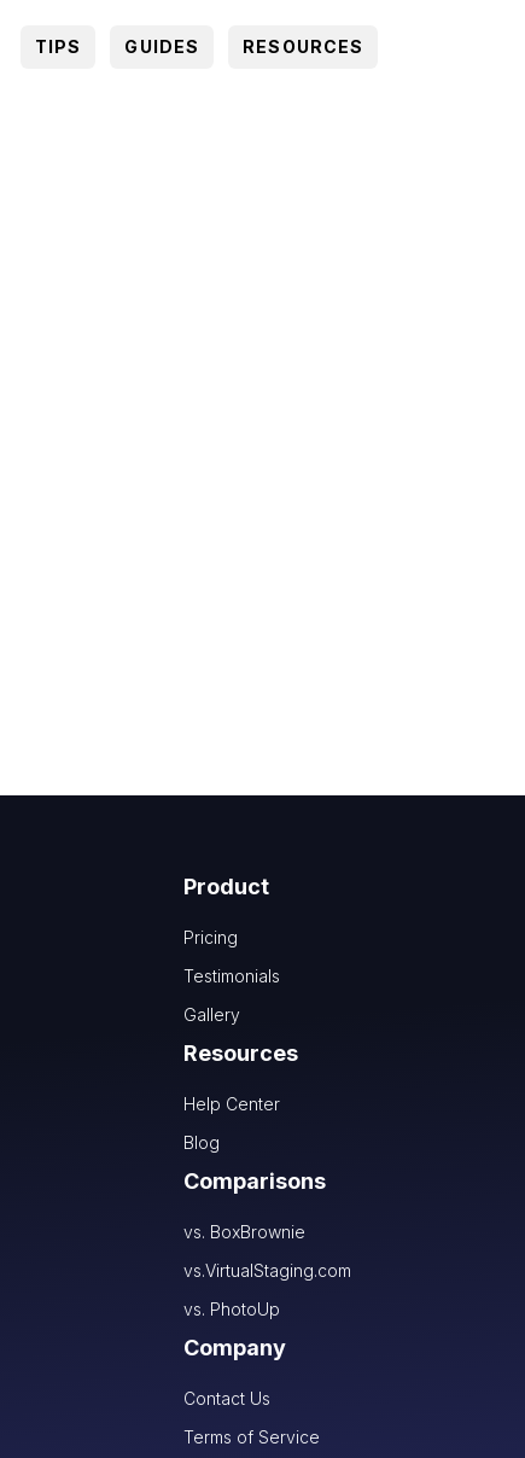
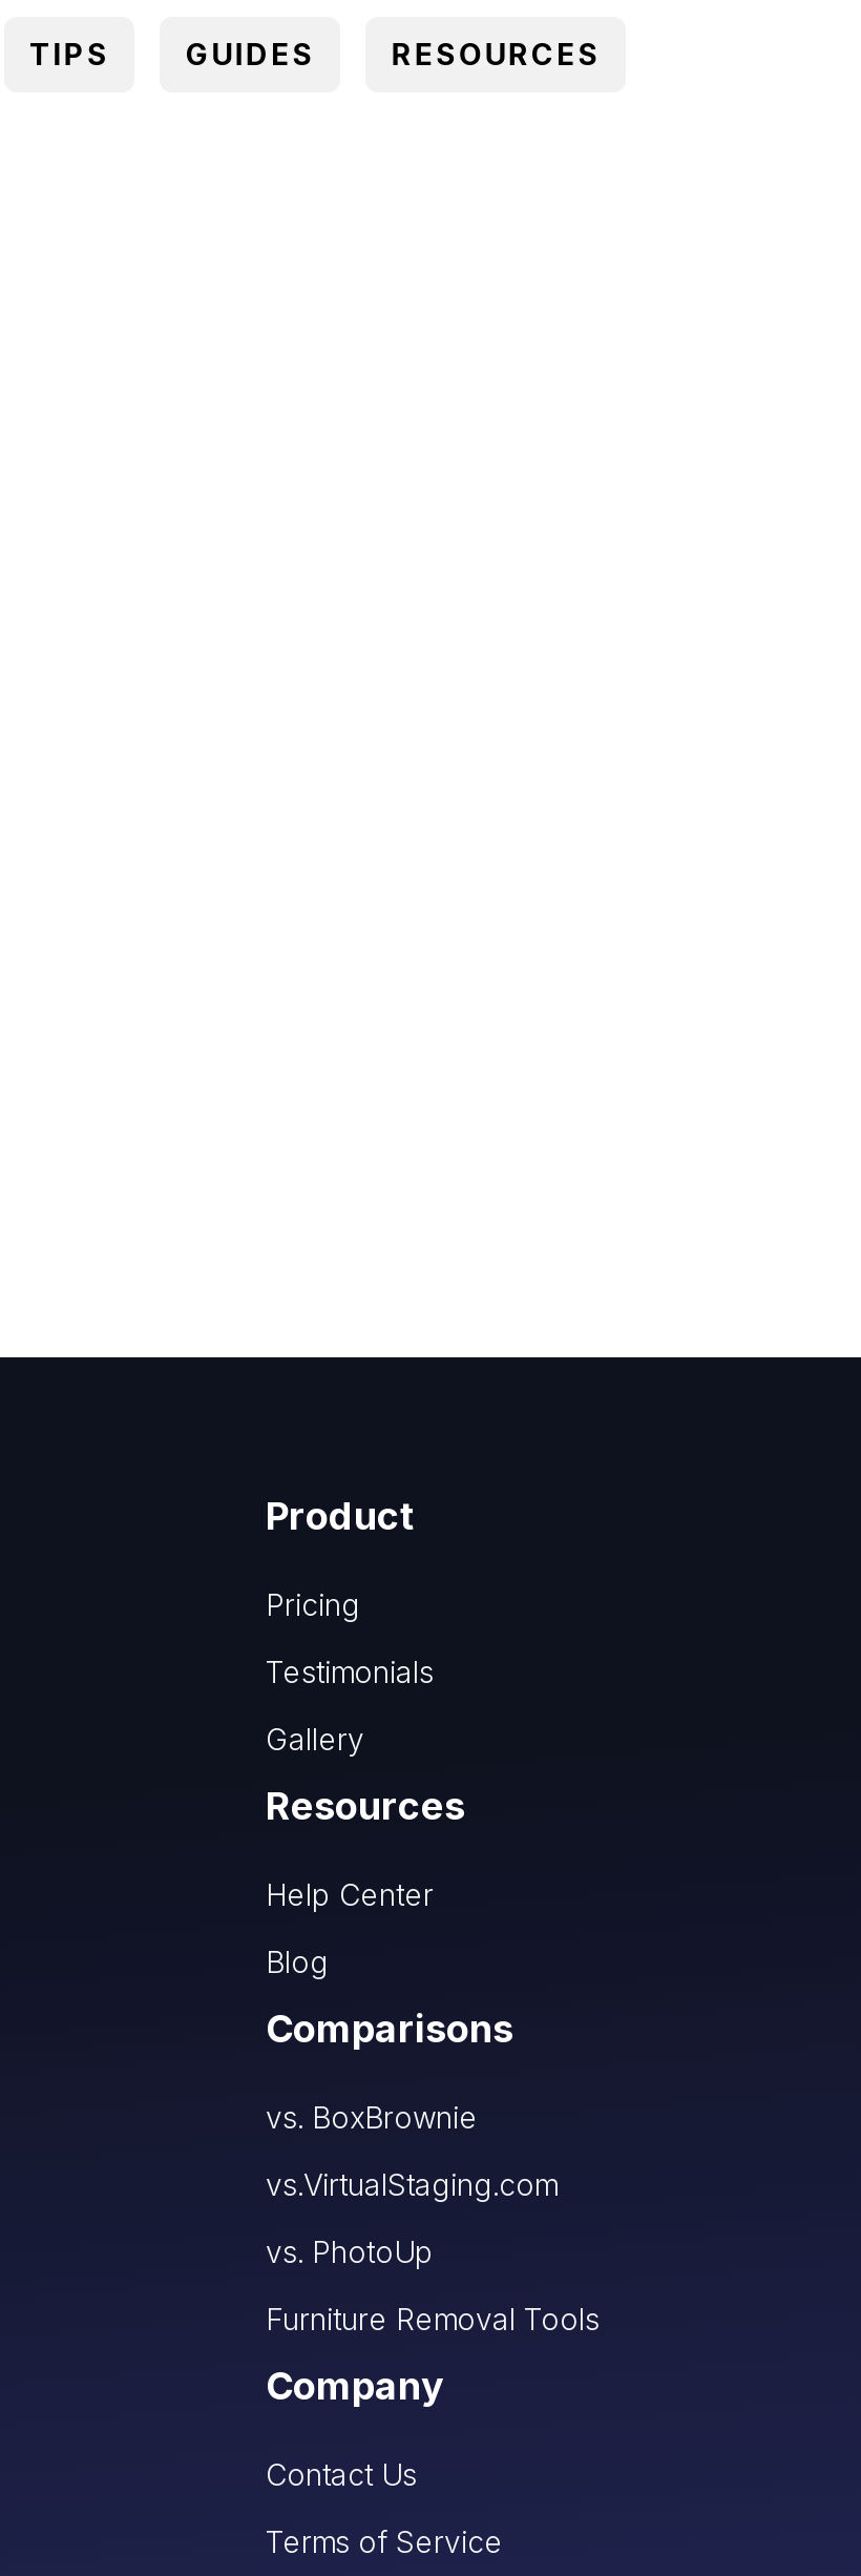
none -> [266,2301,600,2336] Furniture Removal Tools

